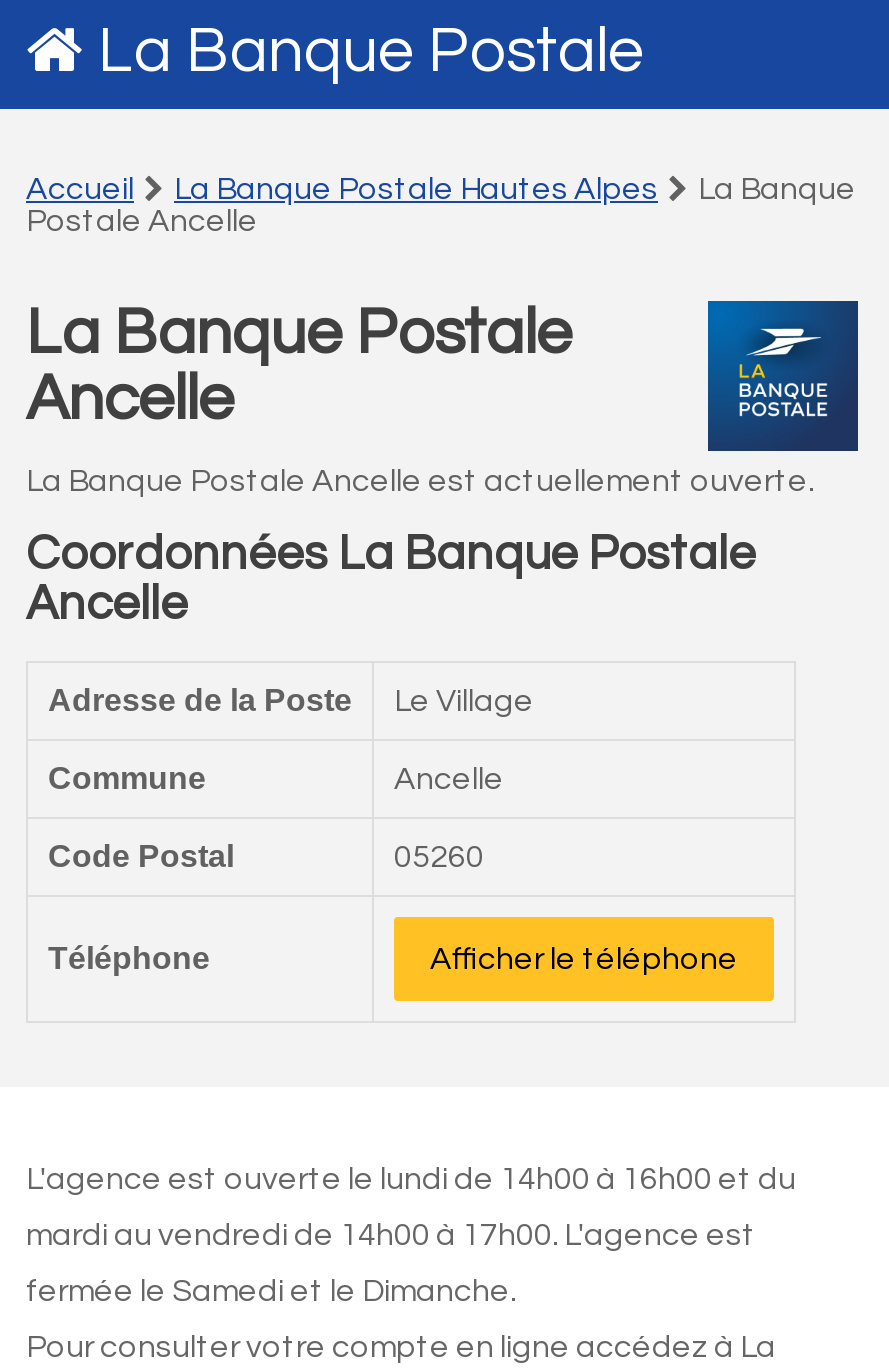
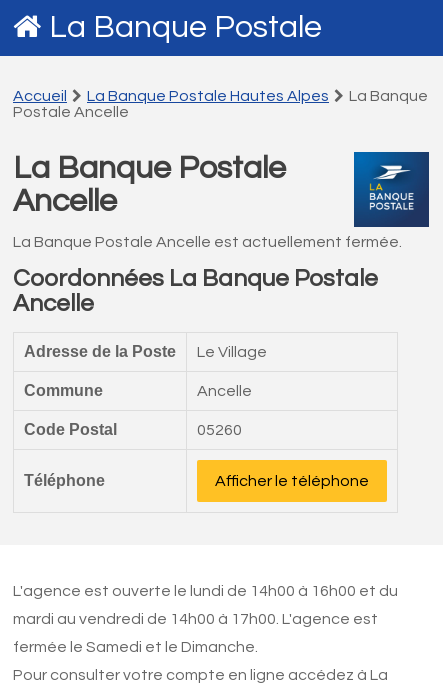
[26,465,814,497] La Banque Postale Ancelle est actuellement ouverte. -> [13,234,402,250] La Banque Postale Ancelle est actuellement fermée.

